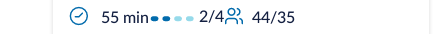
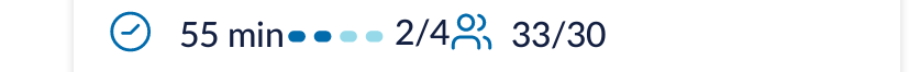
[195,7,295,26] 2/4 44/35 -> [386,13,606,53] 2/4 33/30

